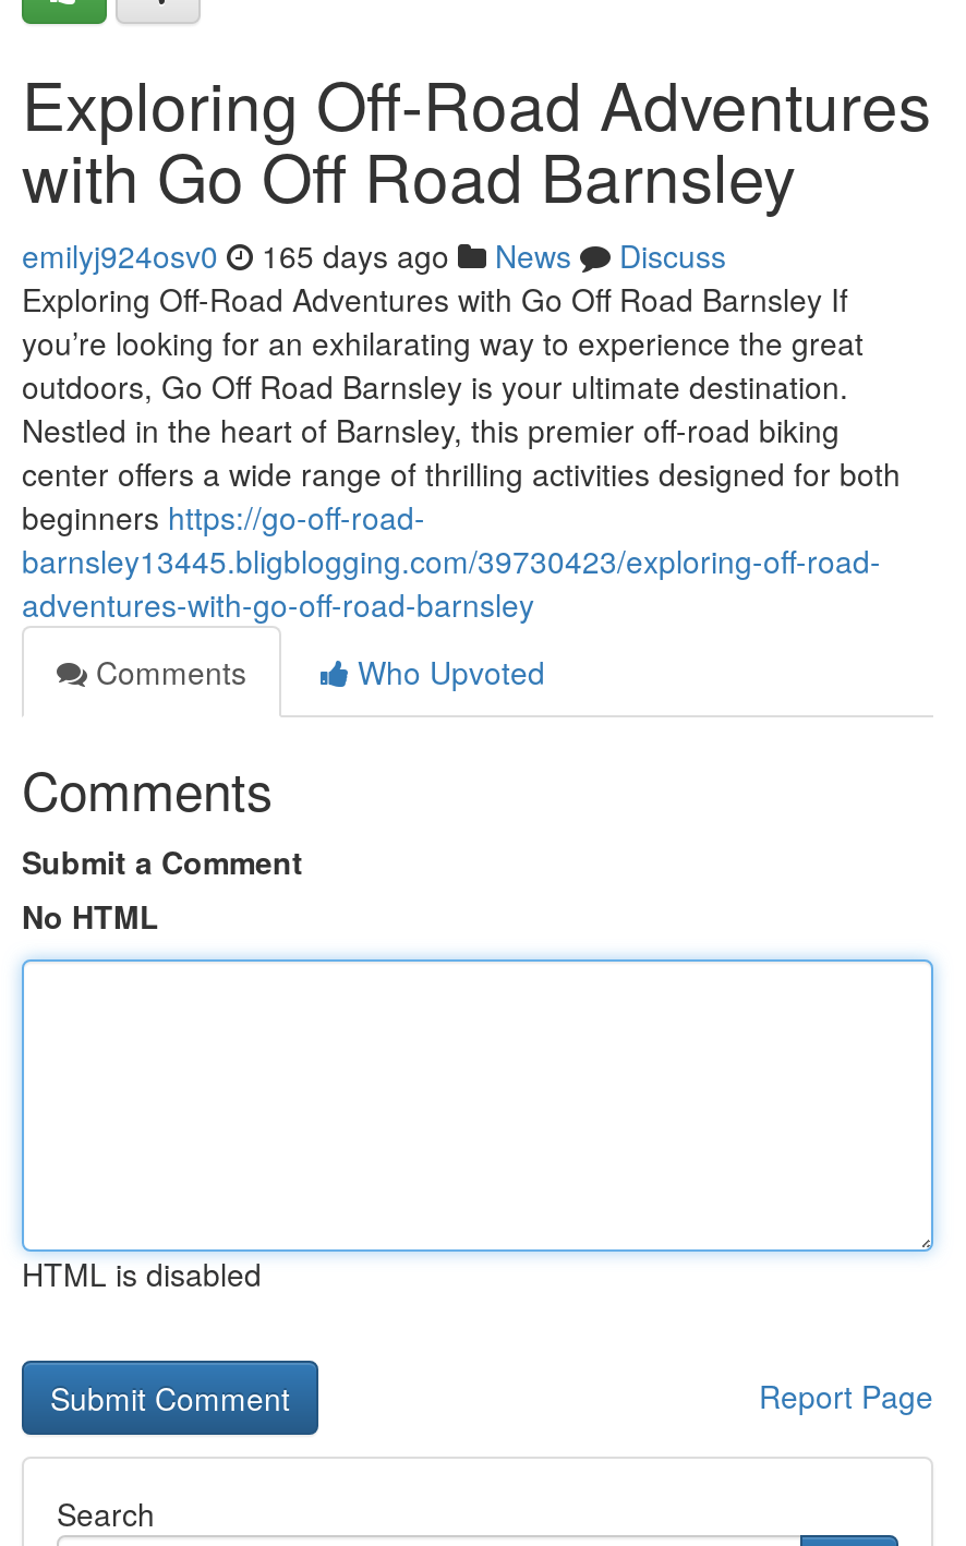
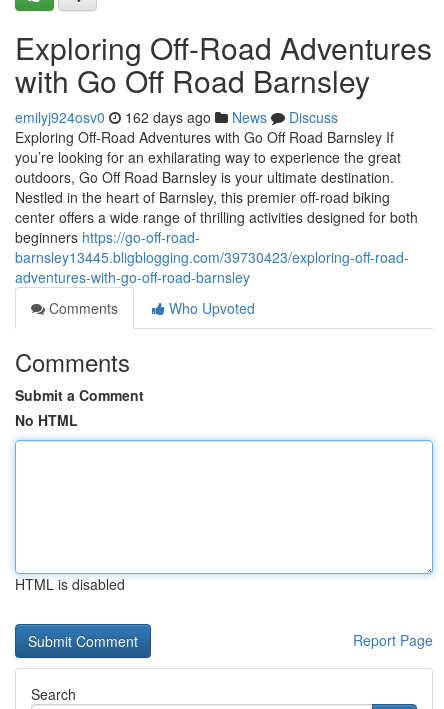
[22,233,726,277] emilyj924osv0 165 days ago News Discuss -> [15,107,338,127] emilyj924osv0 162 days ago News Discuss

